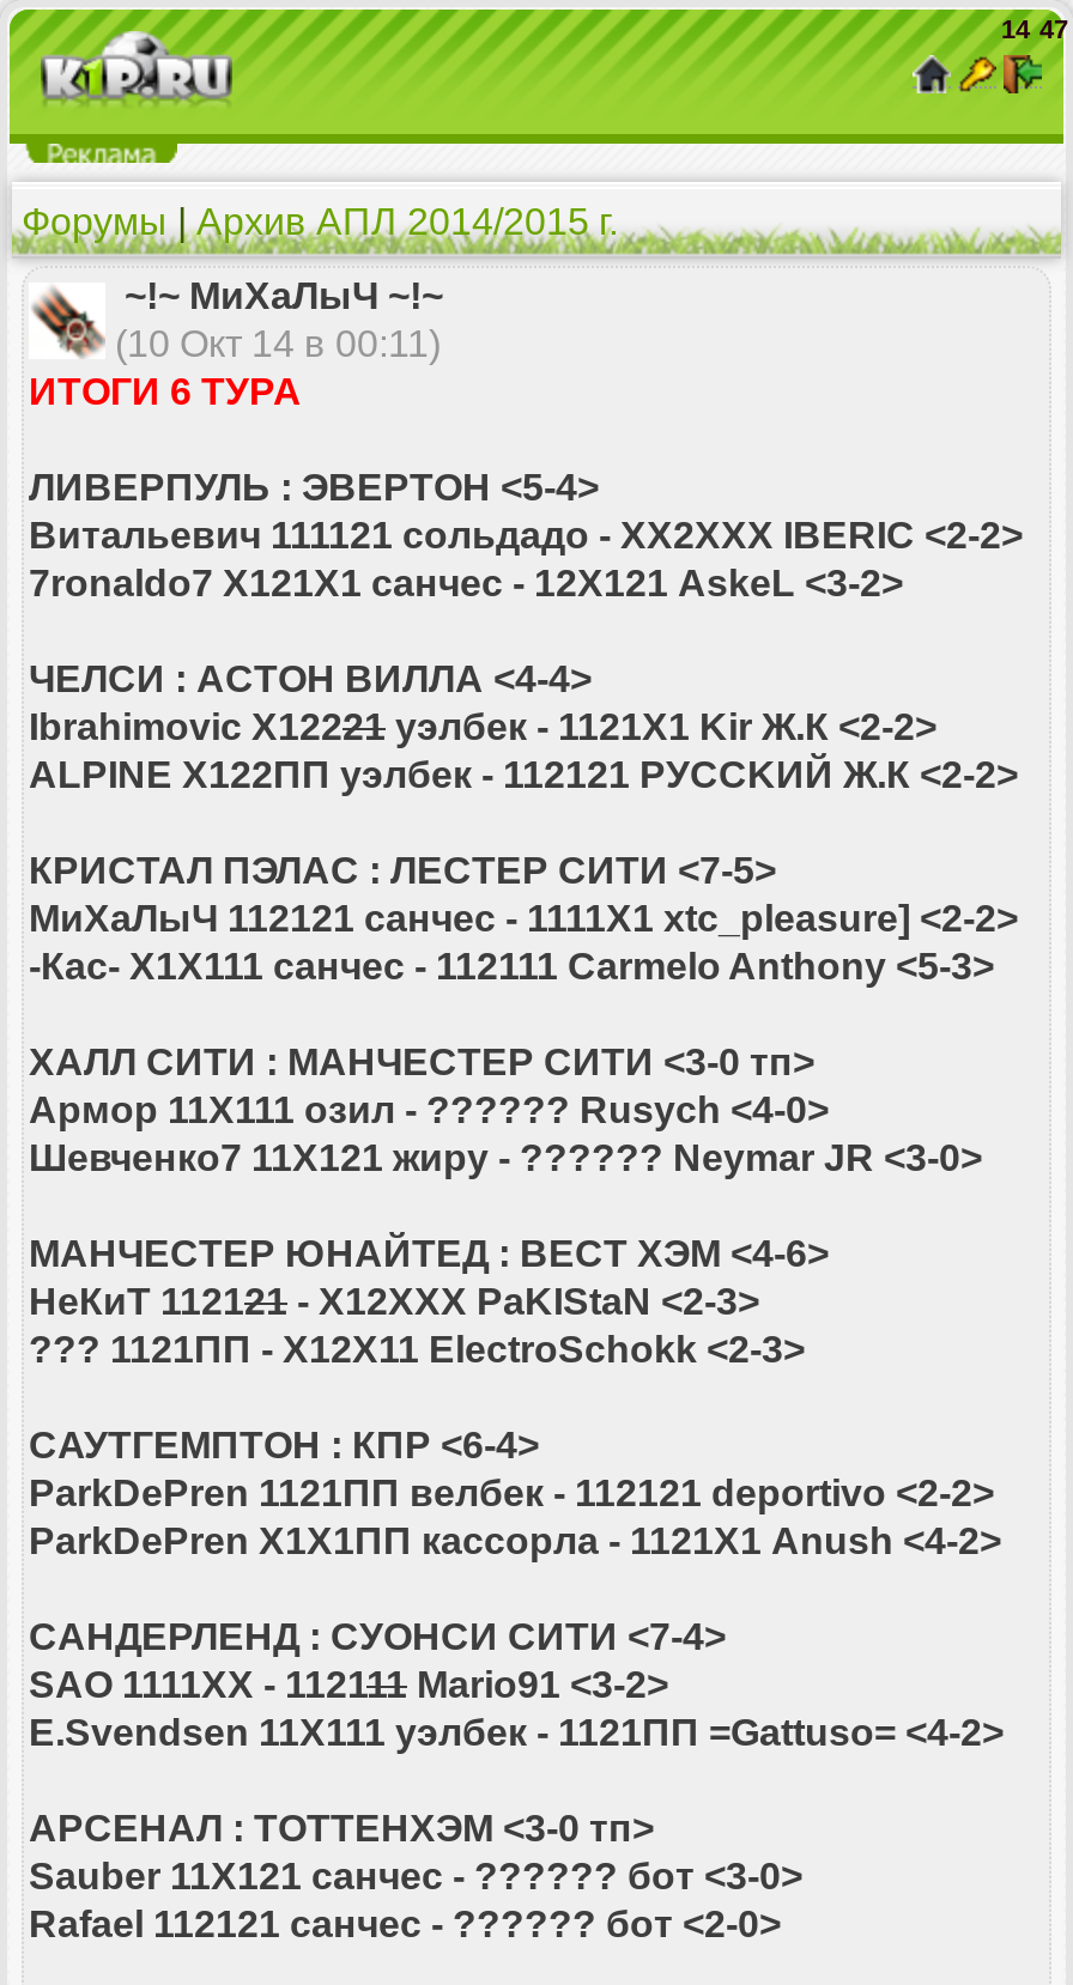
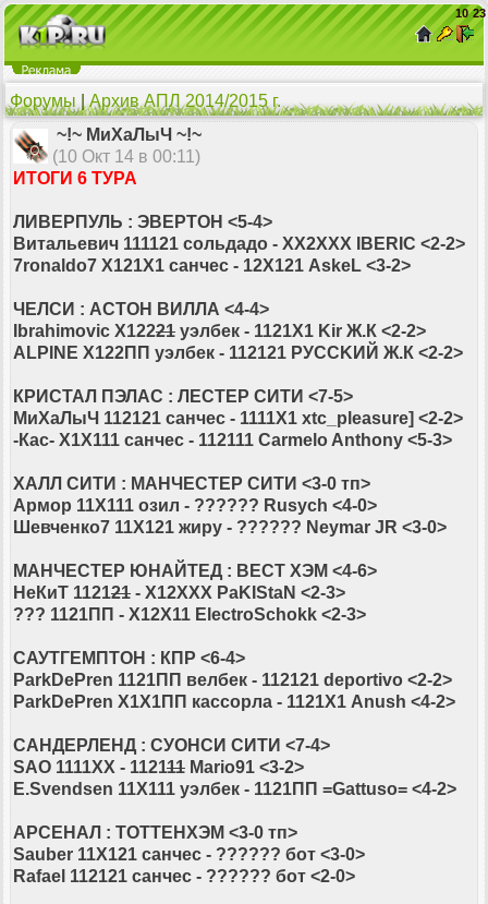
[1001,14,1068,43] 14: 47 -> [455,7,486,20] 10: 23

